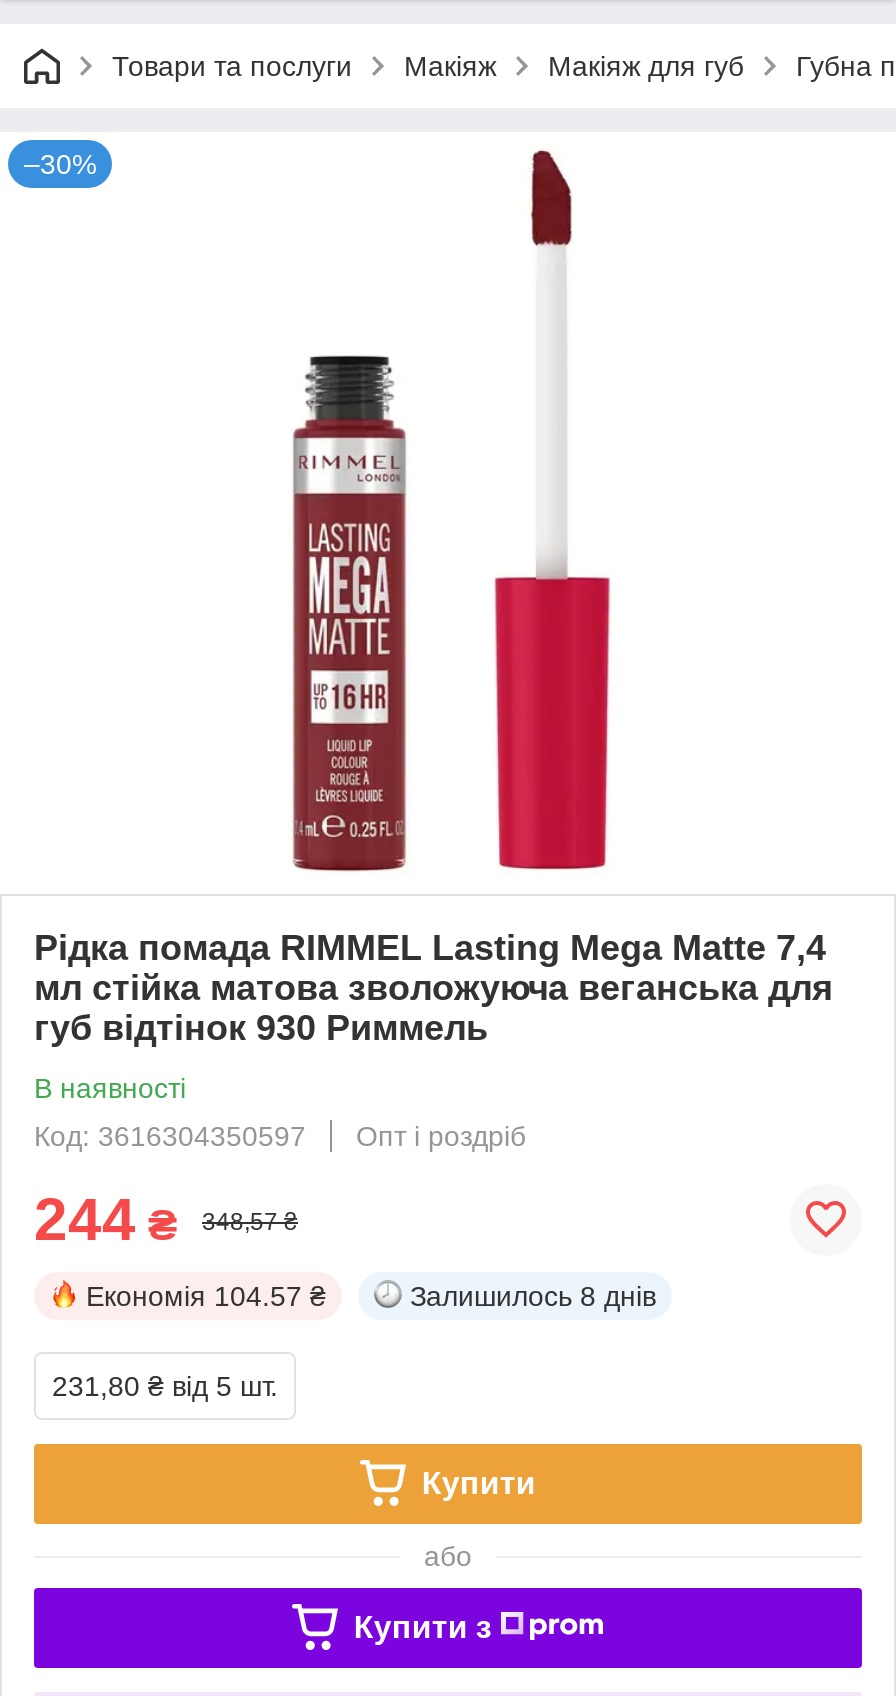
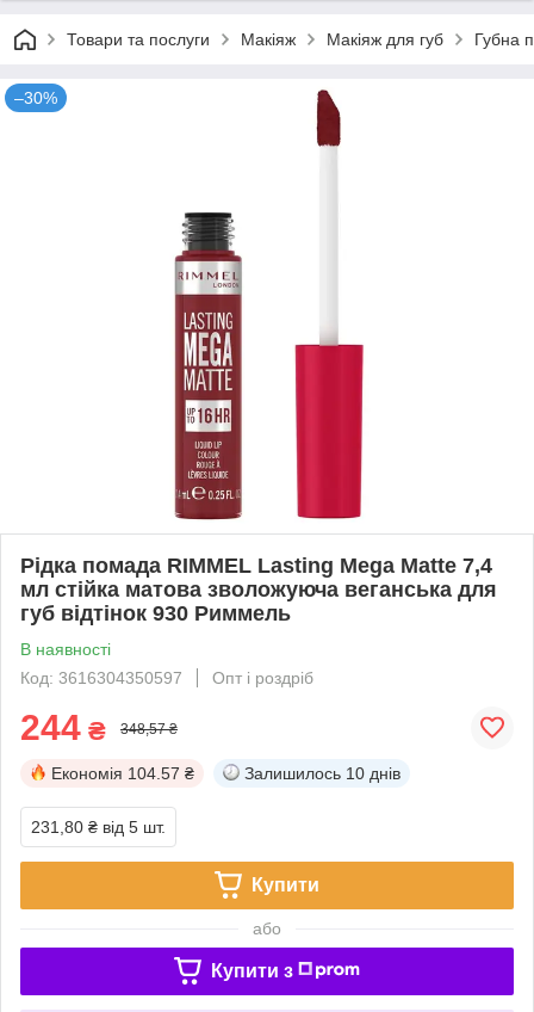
[410,1280,656,1312] Залишилось 8 днів -> [244,764,401,783] Залишилось 10 днів

